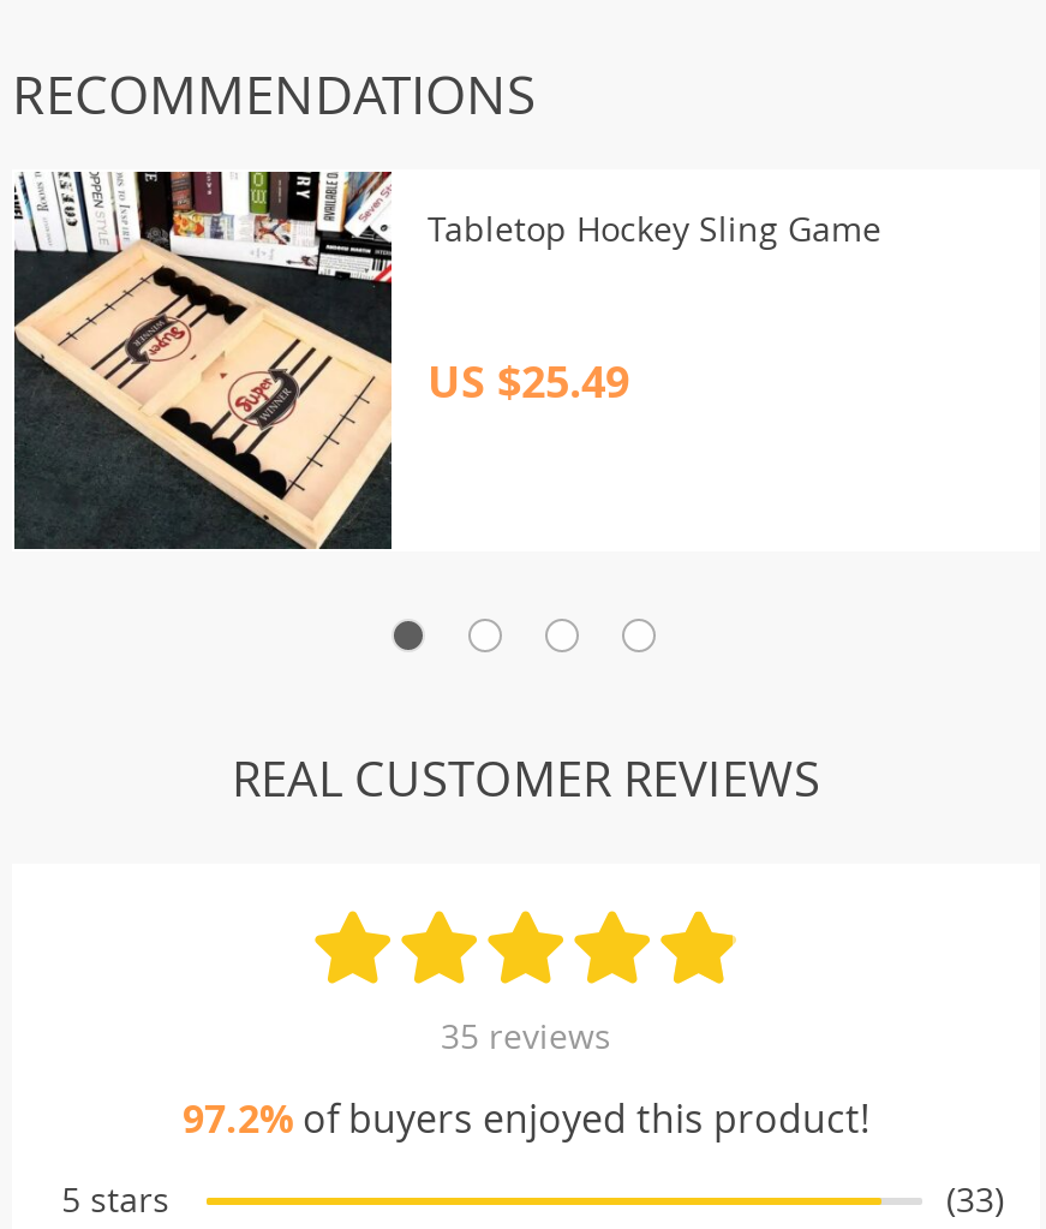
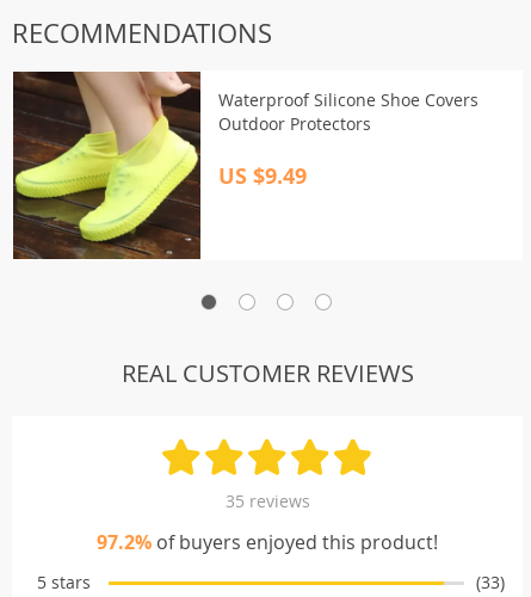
[14,169,881,551] [image] | Tabletop Hockey Sling Game -> [12,70,478,260] [image] | Waterproof Silicone Shoe Covers | Outdoor Protectors
[428,353,629,413] US $25.49 -> [218,162,307,192] US $9.49

